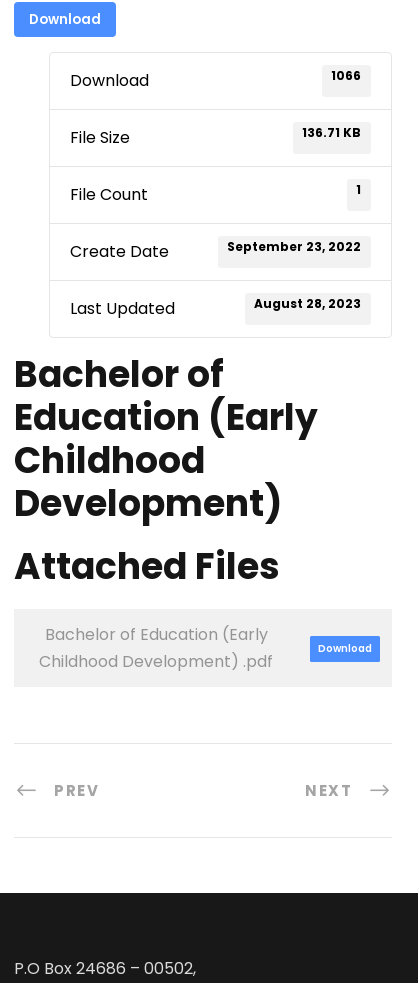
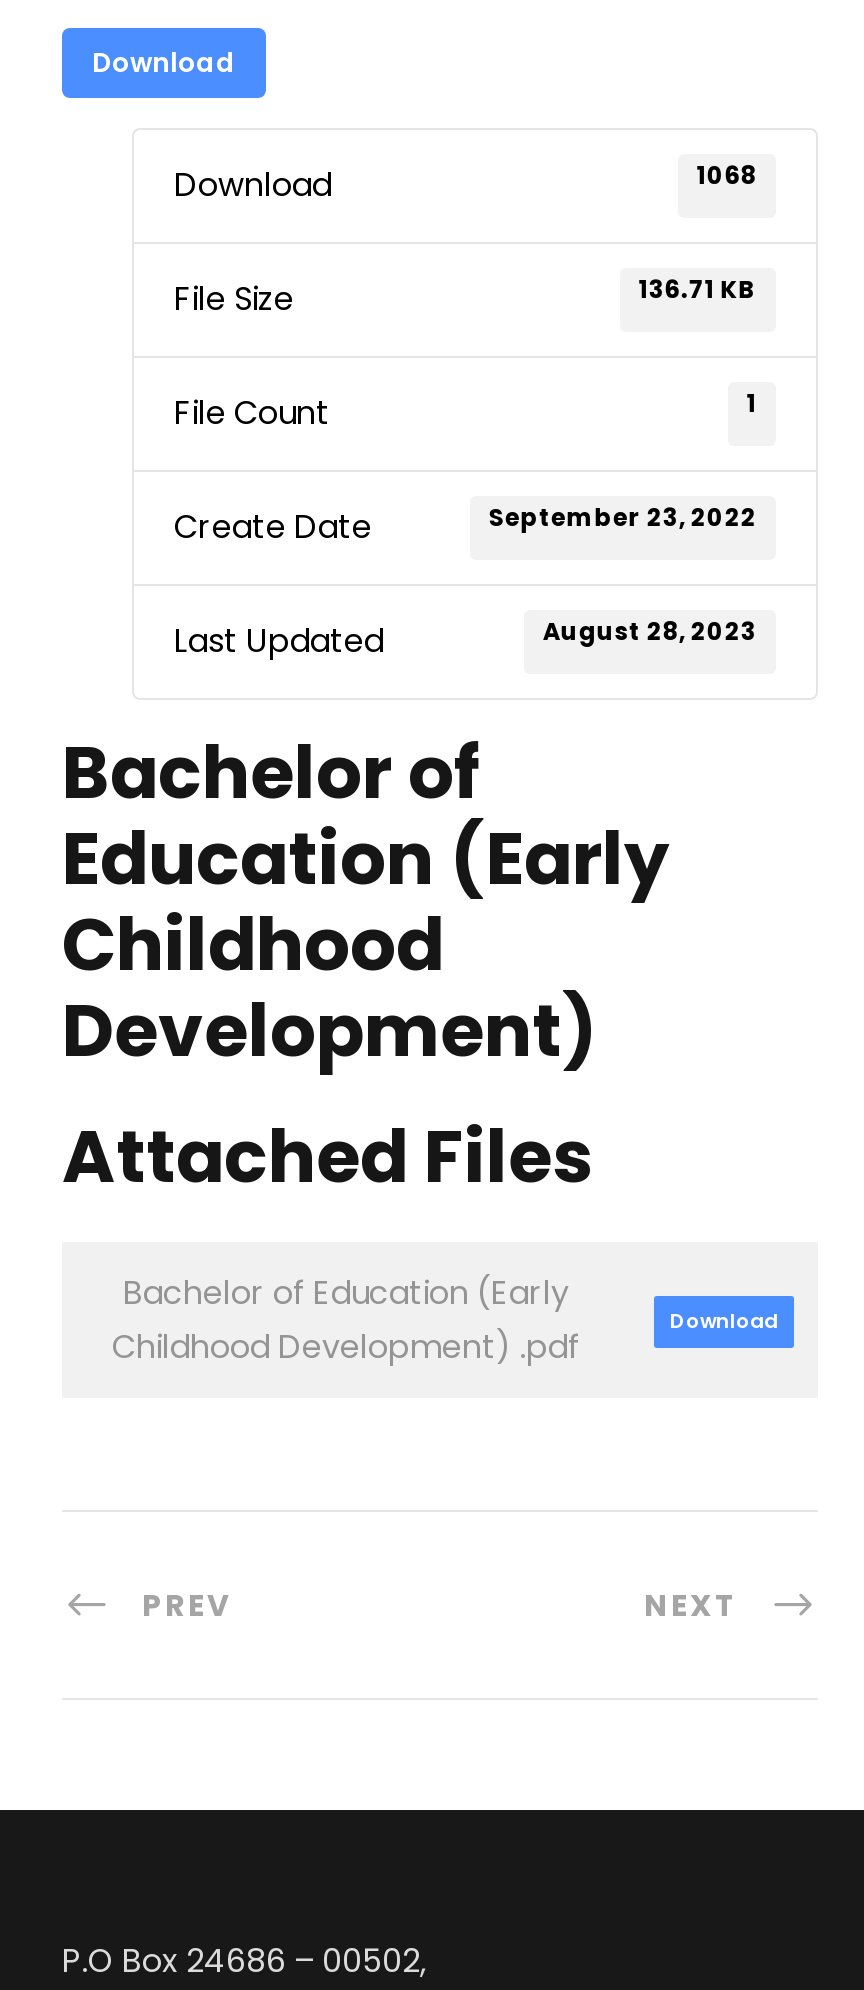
[331,67,361,84] 1066 -> [697,158,757,192] 1068

